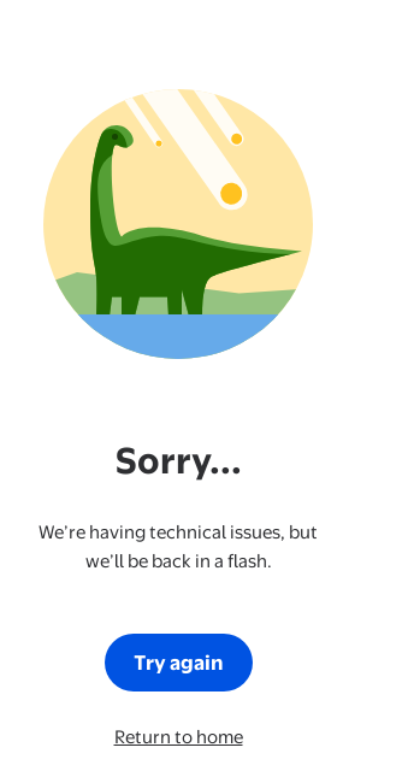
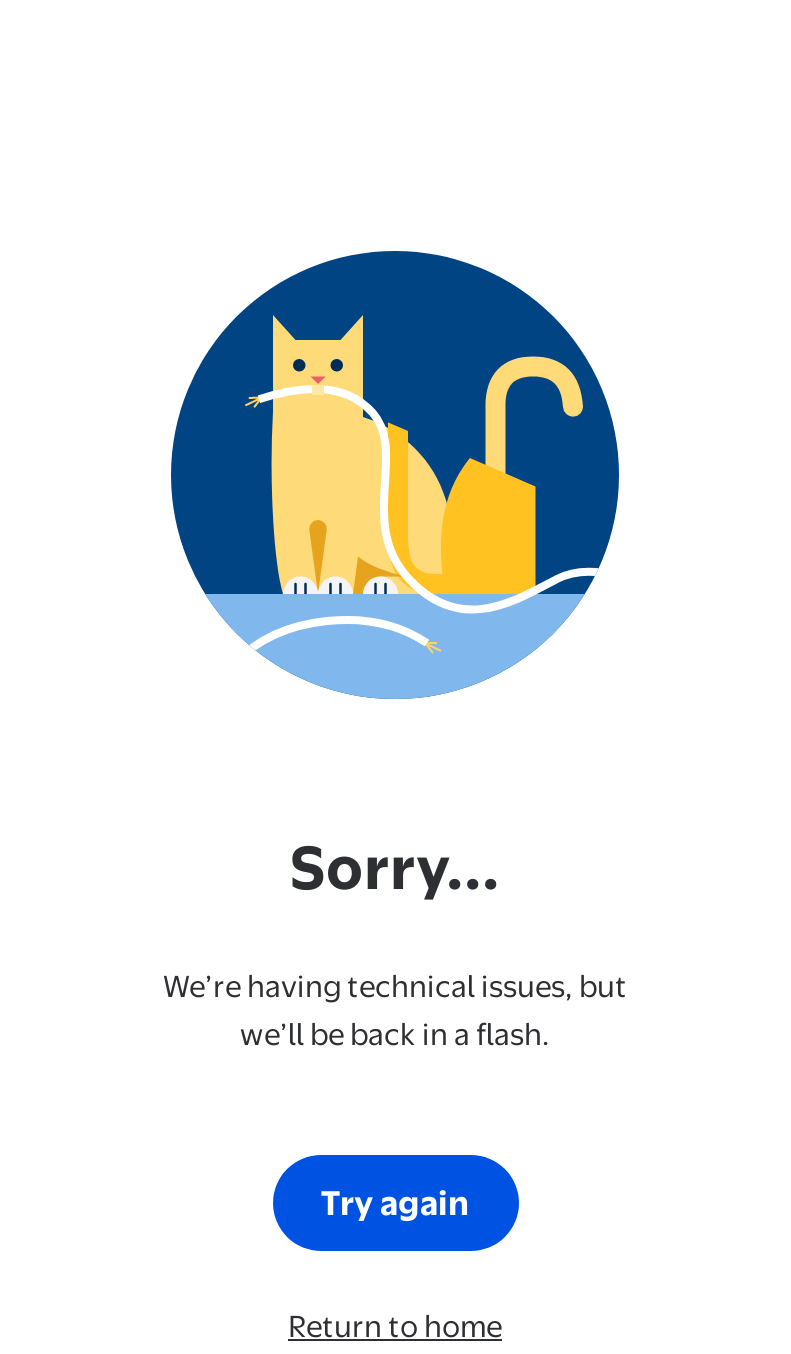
[43,89,313,331] [image] -> [169,249,621,655] [image]

